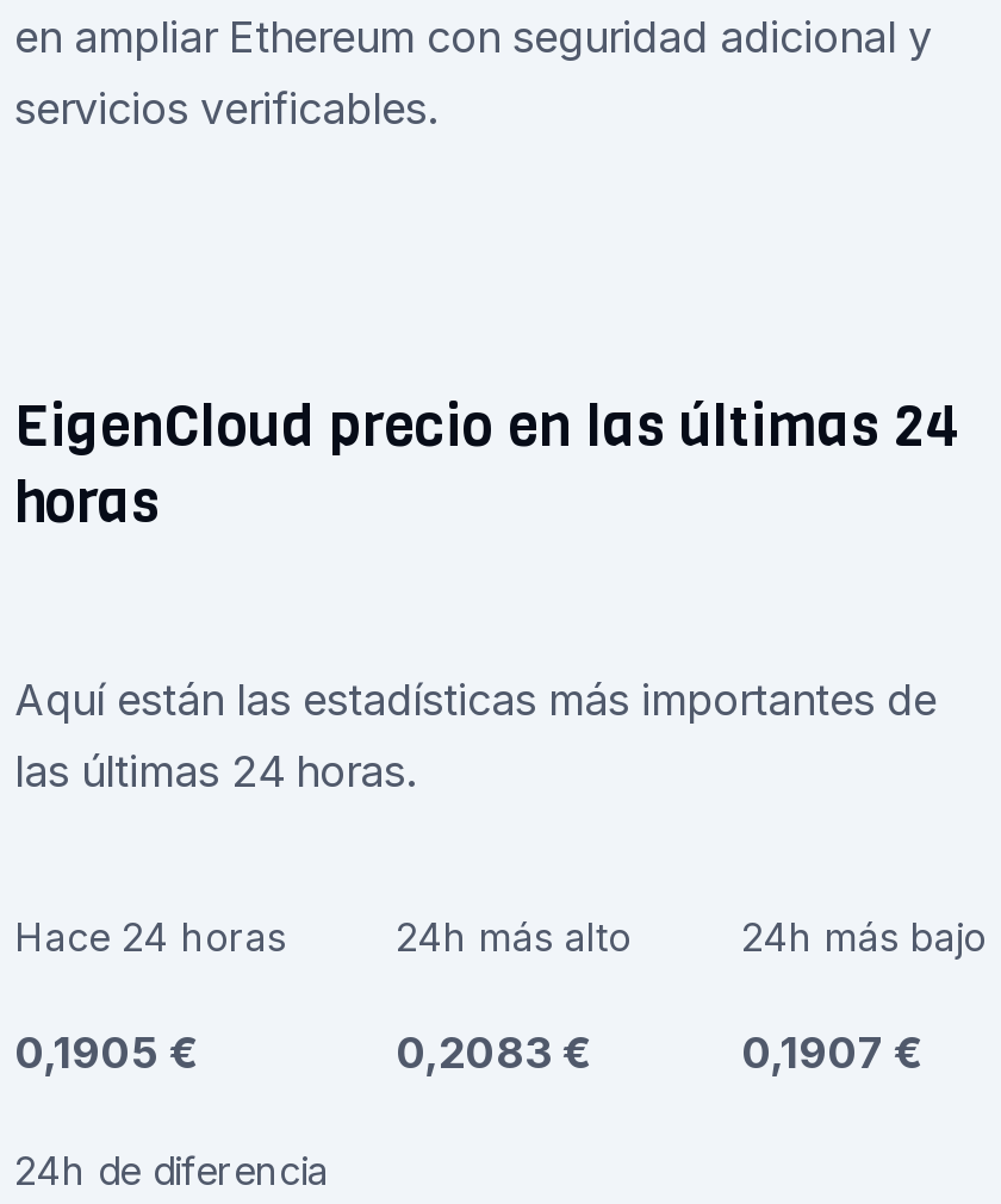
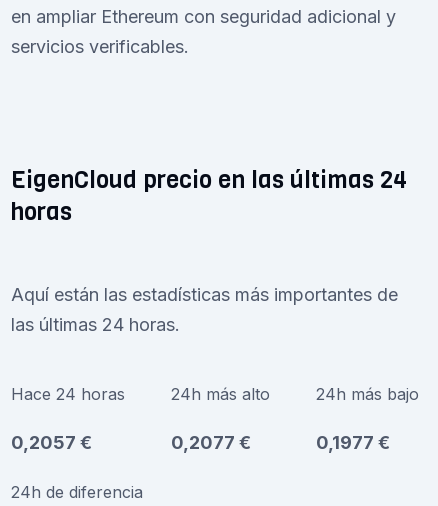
[14,1027,198,1077] 0,1905 € -> [11,432,92,453] 0,2057 €
[396,1027,591,1077] 0,2083 € -> [171,432,251,453] 0,2077 €
[741,1027,922,1077] 0,1907 € -> [316,432,390,453] 0,1977 €

